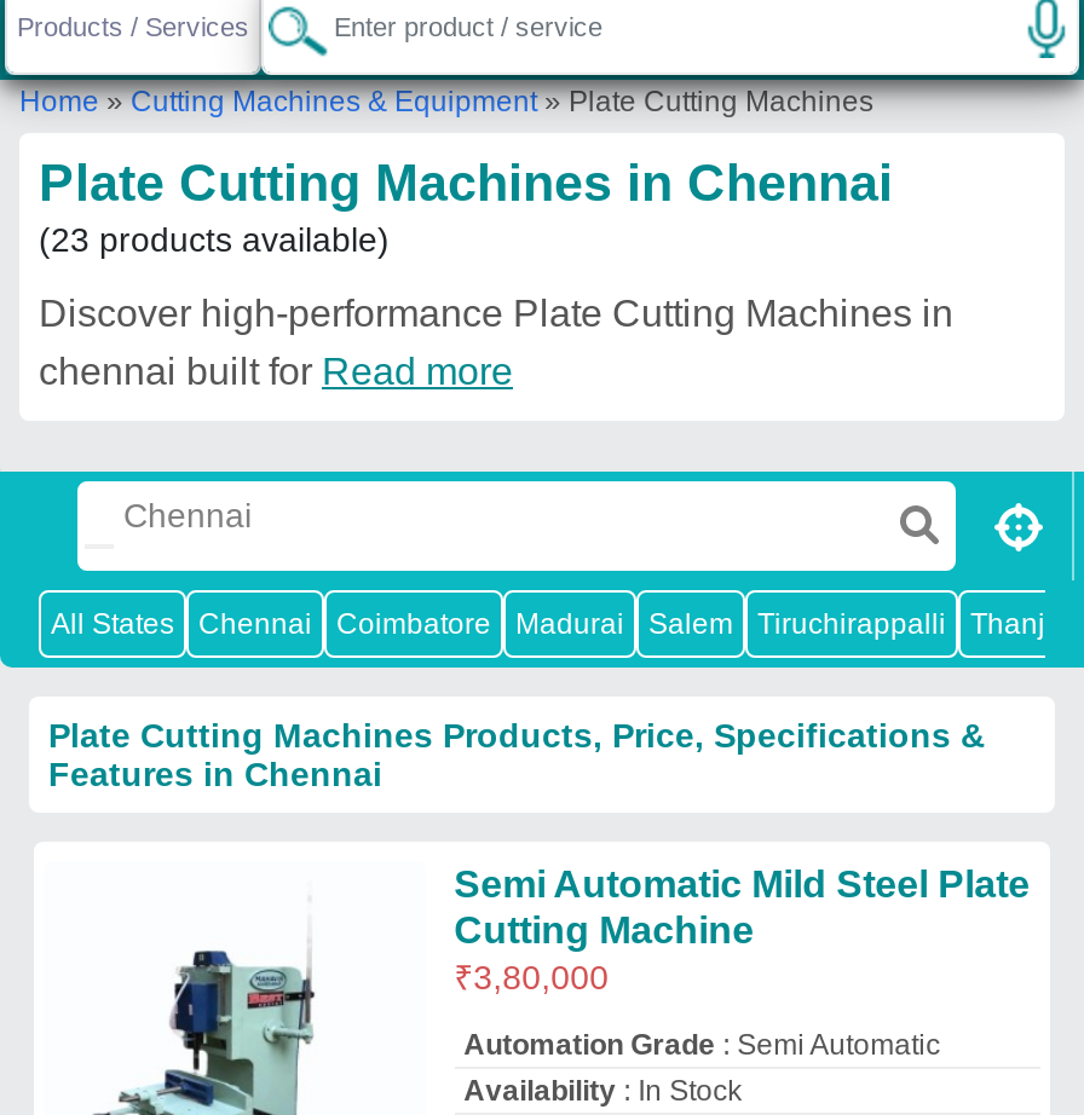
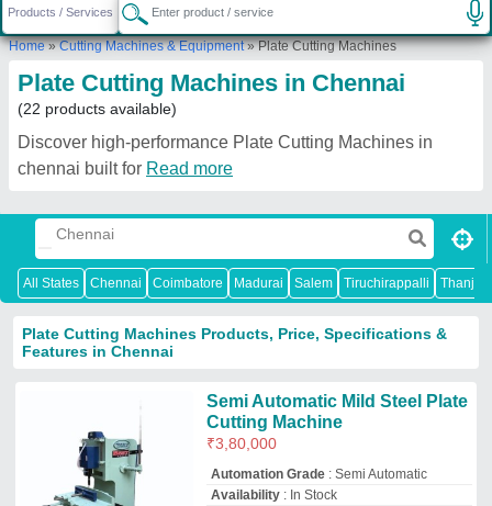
[39,220,390,259] (23 products available) -> [18,100,177,117] (22 products available)

